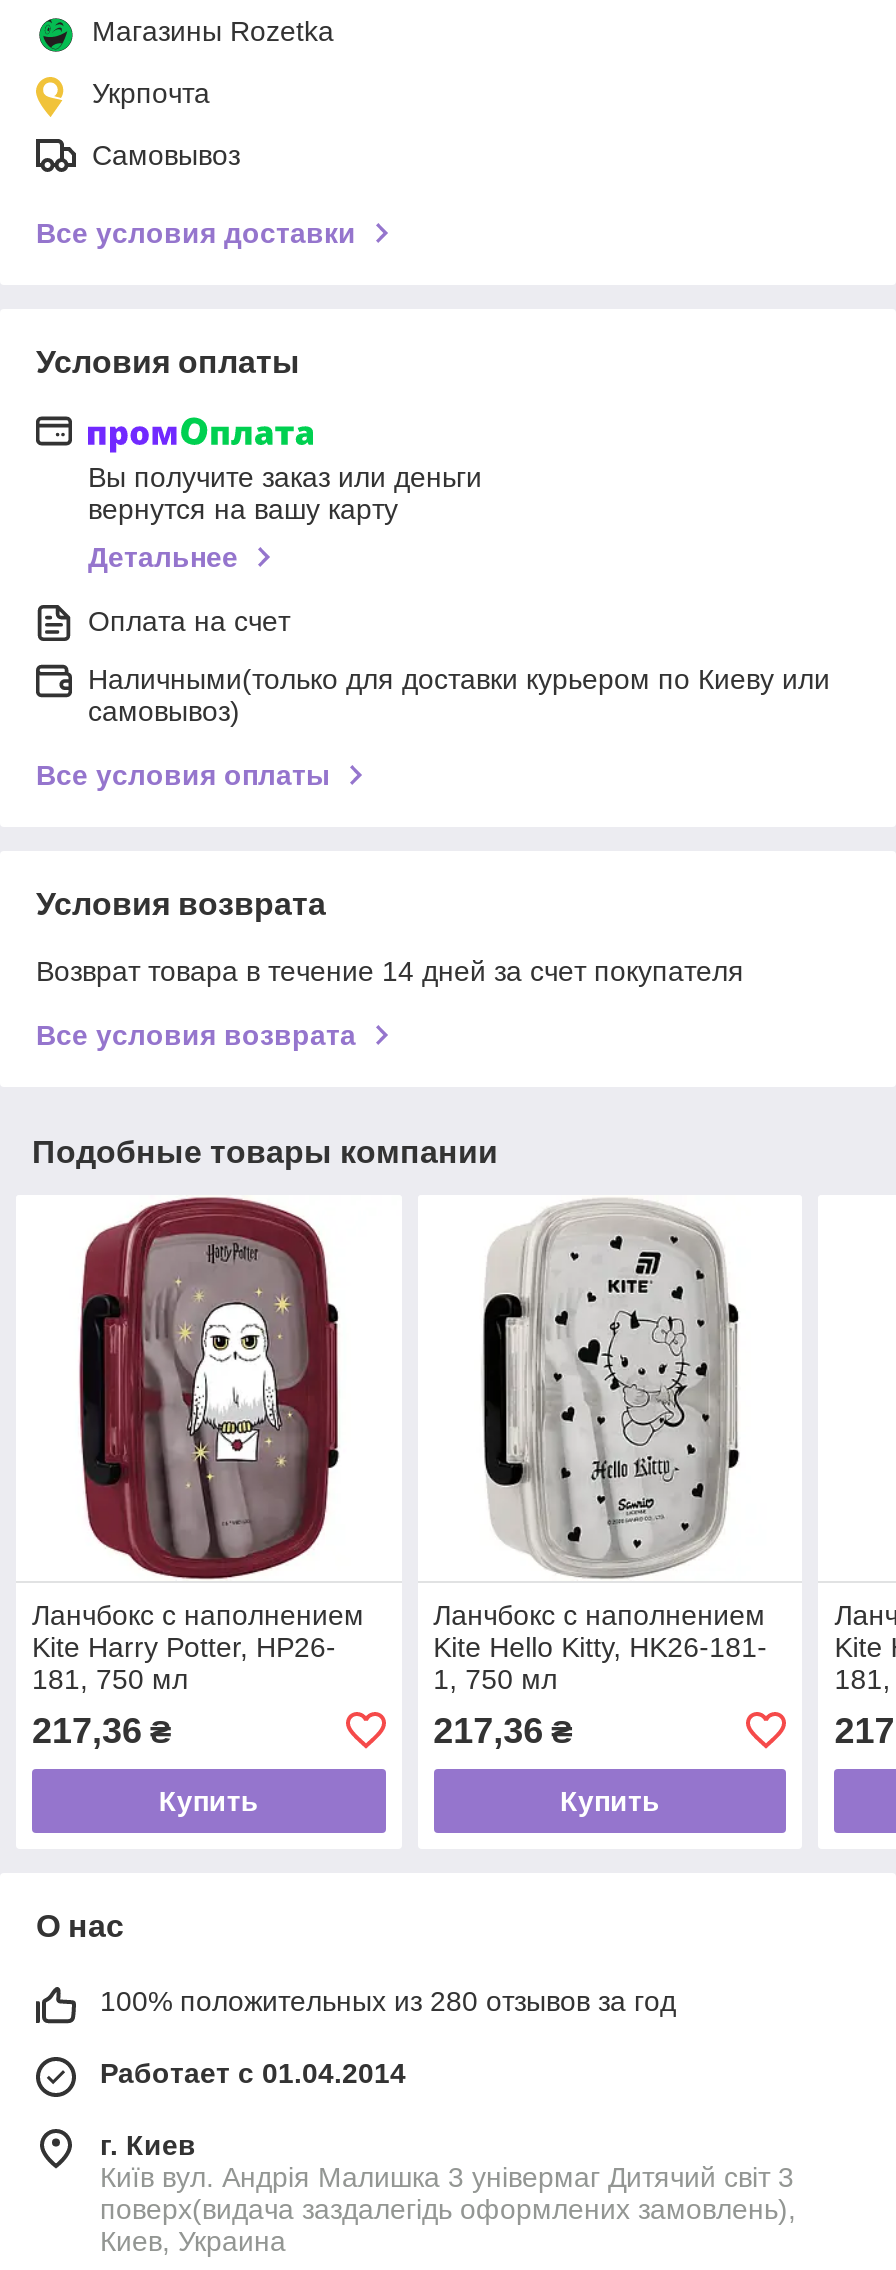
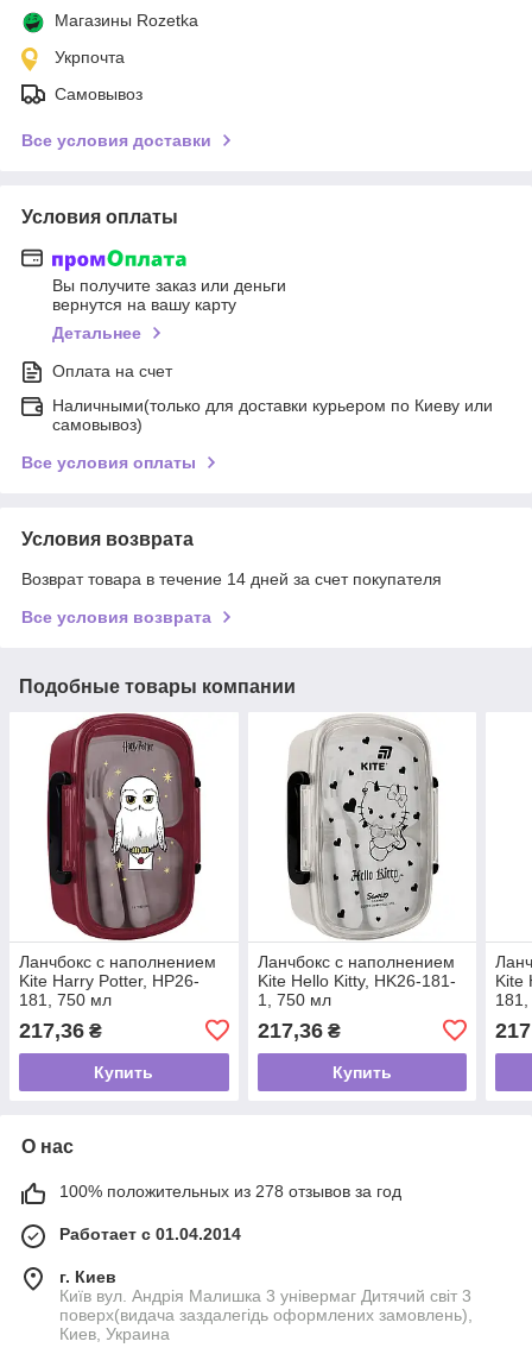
[100,1985,676,2017] 100% положительных из 280 отзывов за год -> [59,1181,401,1200] 100% положительных из 278 отзывов за год

